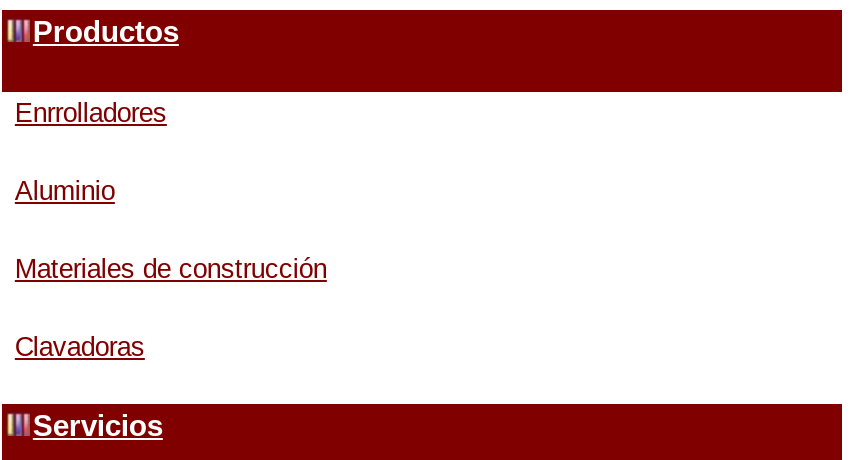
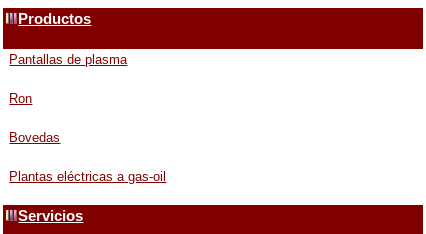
[15,97,167,127] Enrrolladores -> [9,52,127,67] Pantallas de plasma
[15,175,115,205] Aluminio -> [9,91,32,106] Ron
[15,253,327,283] Materiales de construcción -> [9,130,60,145] Bovedas
[15,331,145,361] Clavadoras -> [9,169,166,184] Plantas eléctricas a gas-oil

